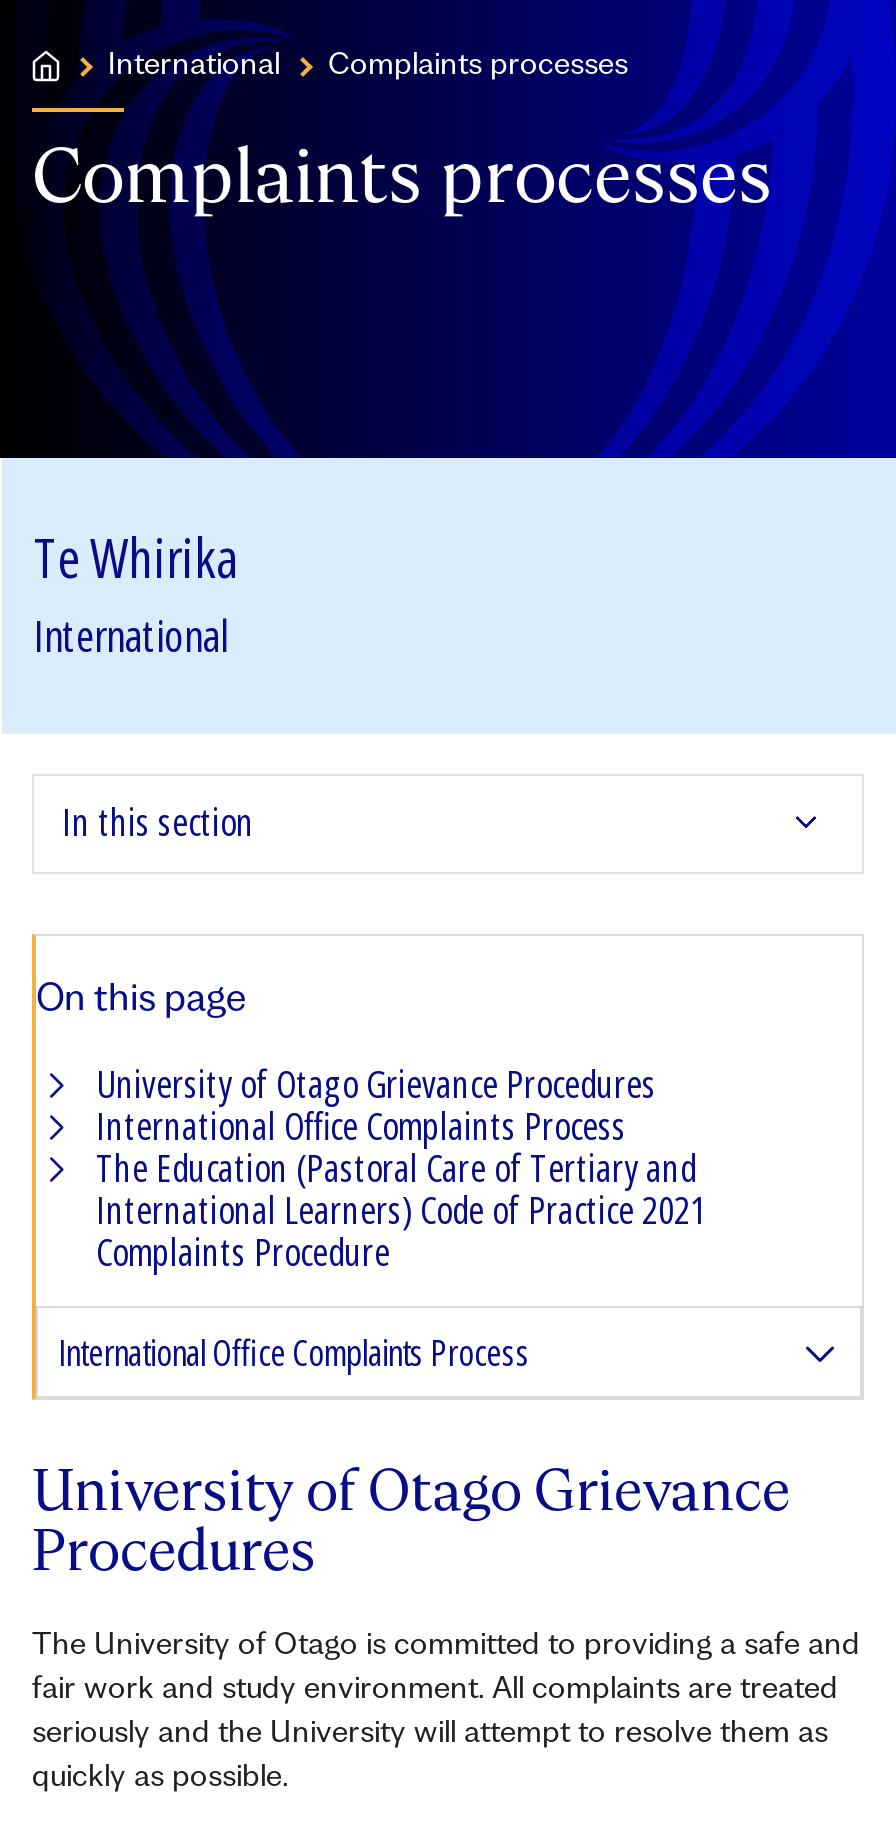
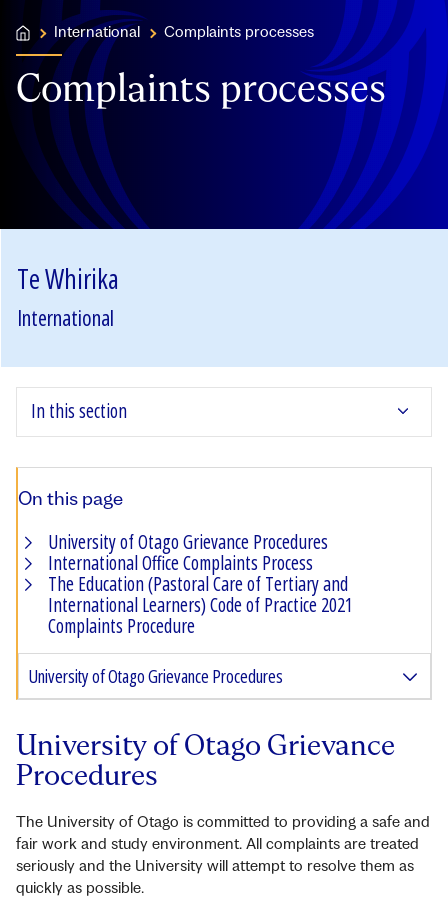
[58,1327,530,1375] International Office Complaints Process -> [29,663,283,687] University of Otago Grievance Procedures

